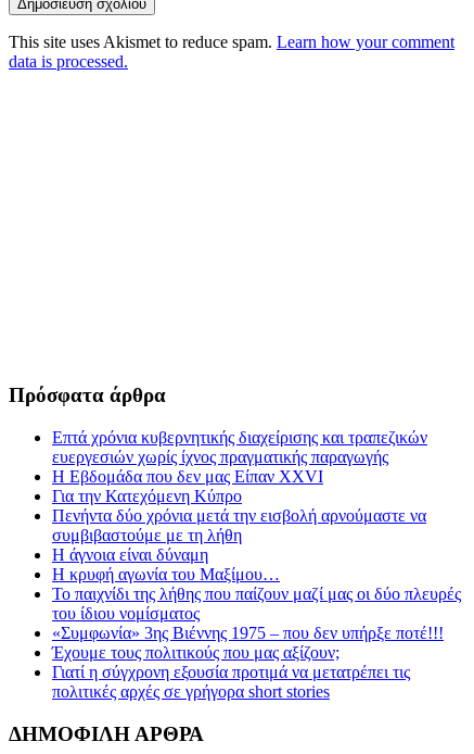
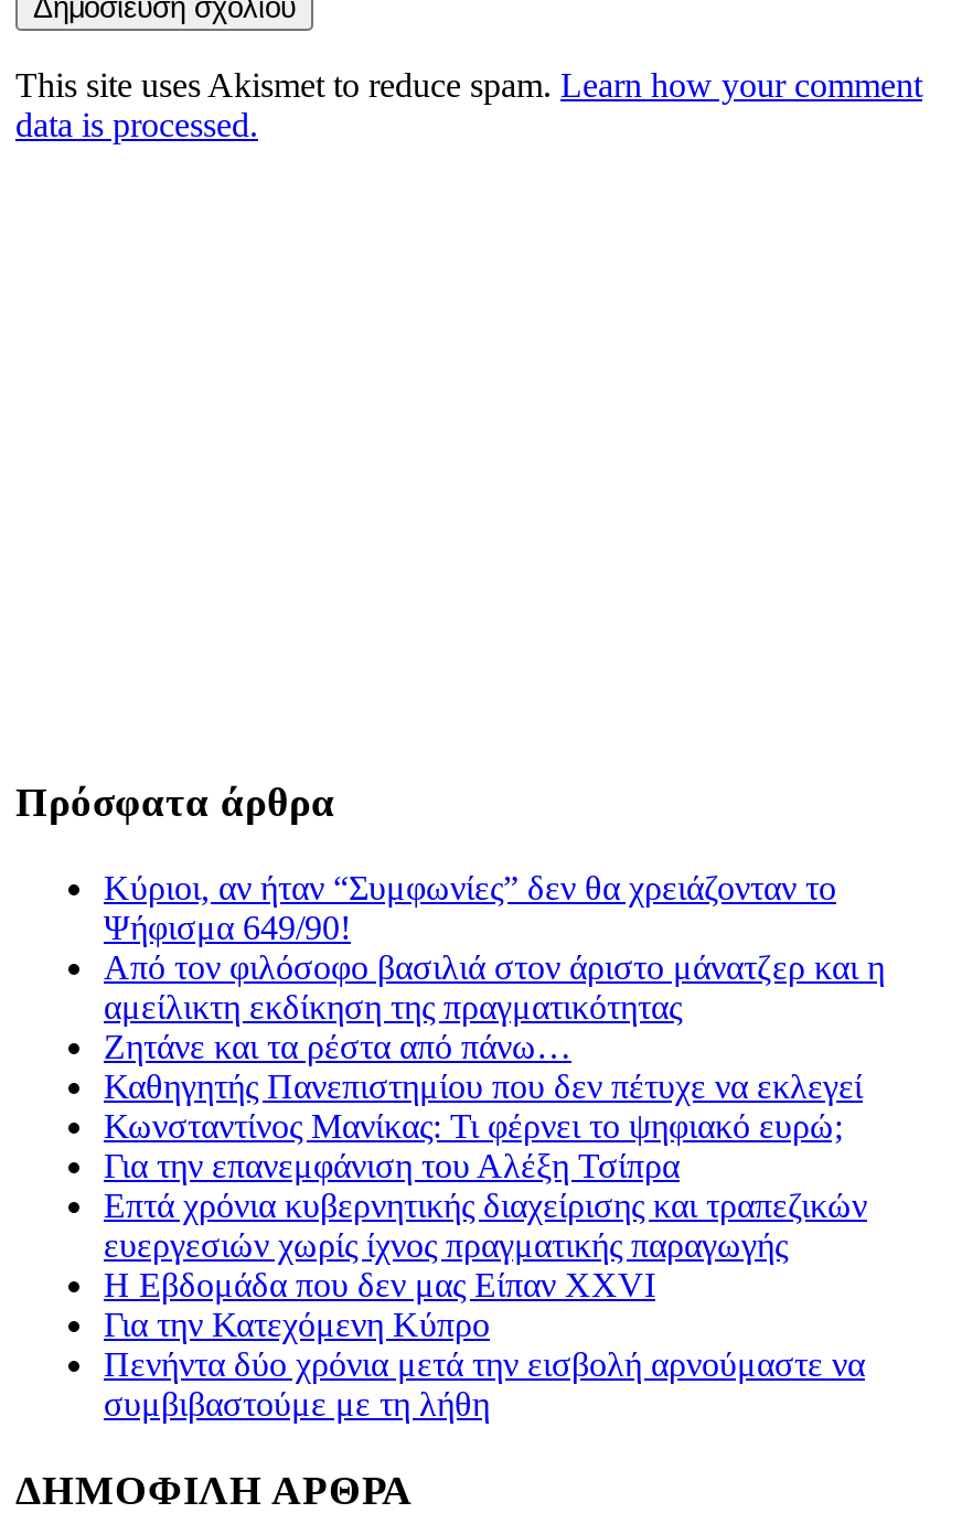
none -> [104,869,885,1184] Κύριοι, αν ήταν “Συμφωνίες” δεν θα χρειάζονταν το | Ψήφισμα 649/90! | Από τον φιλόσοφο βασιλιά στον άριστο μάνατζερ και η | αμείλικτη εκδίκηση της πραγματικότητας | Ζητάνε και τα ρέστα από πάνω… | Καθηγητής Πανεπιστημίου που δεν πέτυχε να εκλεγεί | Κωνσταντίνος Μανίκας: Τι φέρνει το ψηφιακό ευρώ; | Για την επανεμφάνιση του Αλέξη Τσίπρα
moved [52,428,427,544] -> [104,1187,867,1423]: Επτά χρόνια κυβερνητικής διαχείρισης και τραπεζικών | ευεργεσιών χωρίς ίχνος πραγματικής παραγωγής | Η Εβδομάδα που δεν μας Είπαν XXVI | Για την Κατεχόμενη Κύπρο | Πενήντα δύο χρόνια μετά την εισβολή αρνούμαστε να | συμβιβαστούμε με τη λήθη
[52,545,461,701] Η άγνοια είναι δύναμη | Η κρυφή αγωνία του Μαξίμου… | Το παιχνίδι της λήθης που παίζουν μαζί μας οι δύο πλευρές | του ίδιου νομίσματος | «Συμφωνία» 3ης Βιέννης 1975 – που δεν υπήρξε ποτέ!!! | Έχουμε τους πολιτικούς που μας αξίζουν; | Γιατί η σύγχρονη εξουσία προτιμά να μετατρέπει τις | πολιτικές αρχές σε γρήγορα short stories -> none

